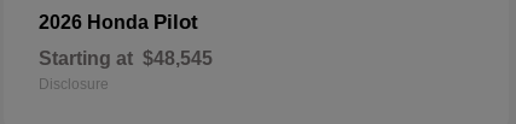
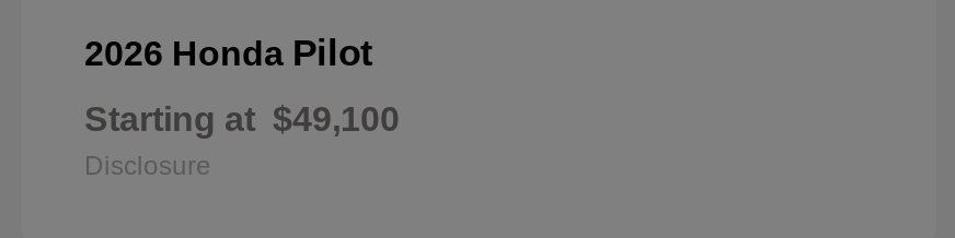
[39,48,213,68] Starting at $48,545 -> [84,100,400,137] Starting at $49,100

